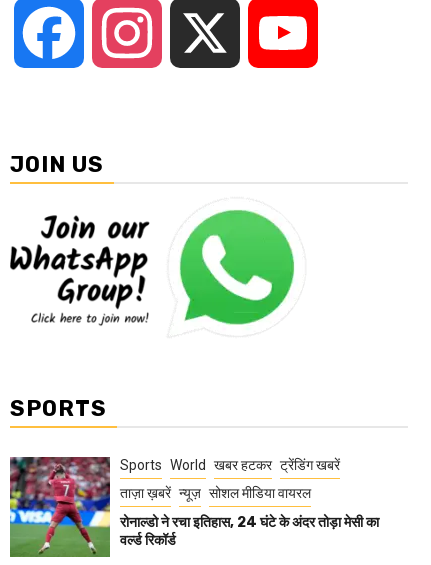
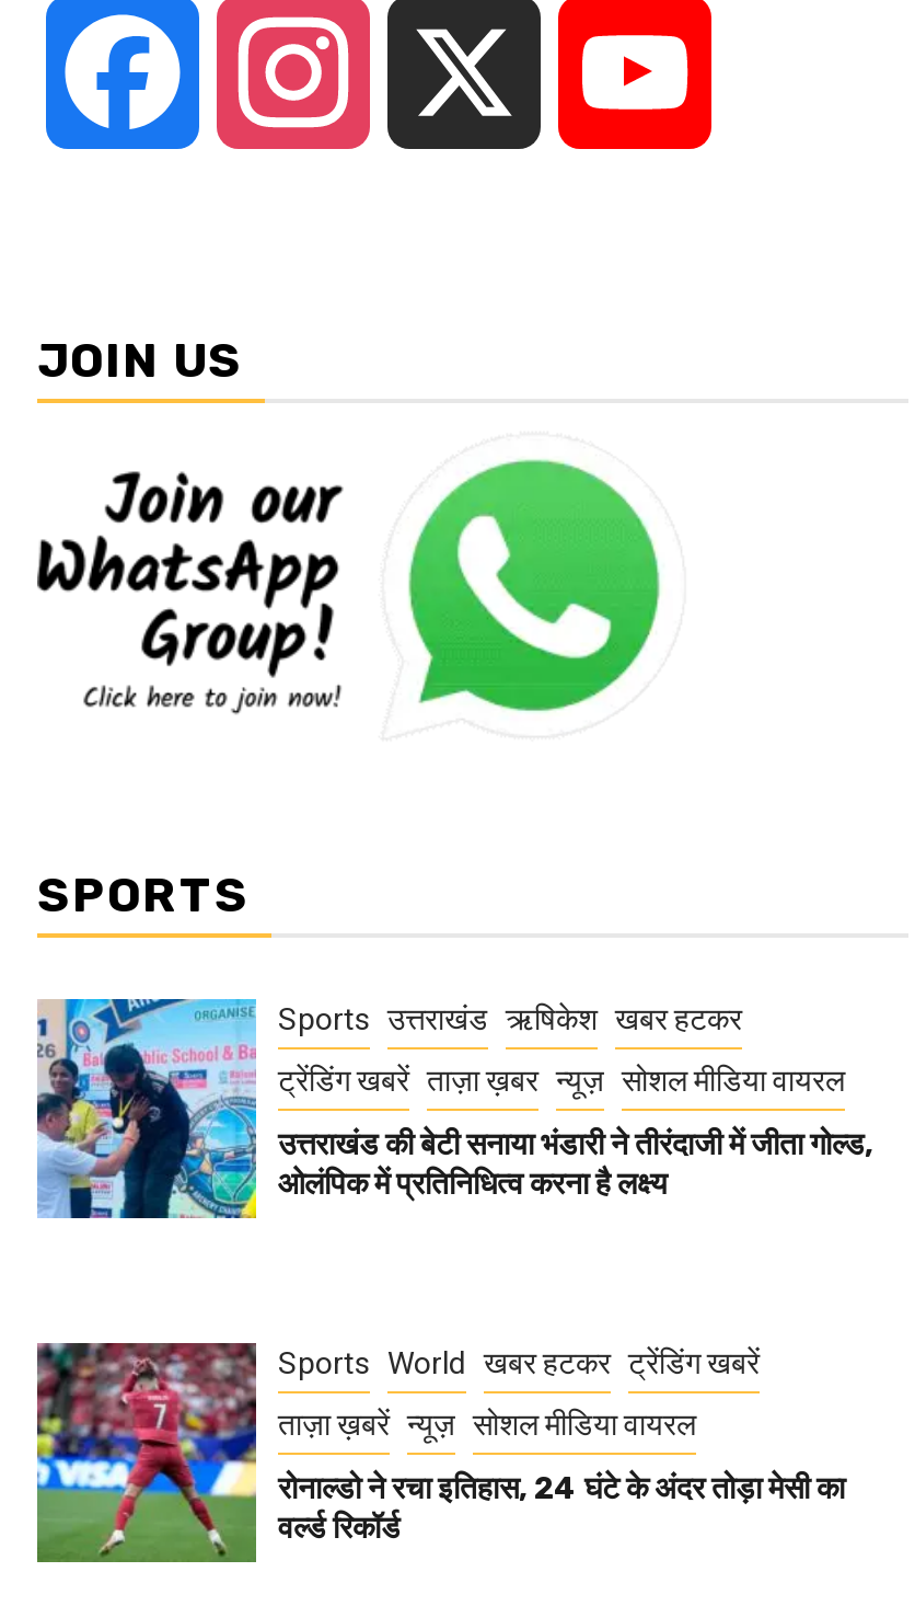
none -> [35,997,873,1220] [image] | Sports उत्तराखंड ऋषिकेश खबर हटकर | ट्रेंडिंग खबरें ताज़ा ख़बर न्यूज़ सोशल मीडिया वायरल | उत्तराखंड की बेटी सनाया भंडारी ने तीरंदाजी में जीता गोल्ड, | ओलंपिक में प्रतिनिधित्व करना है लक्ष्य

